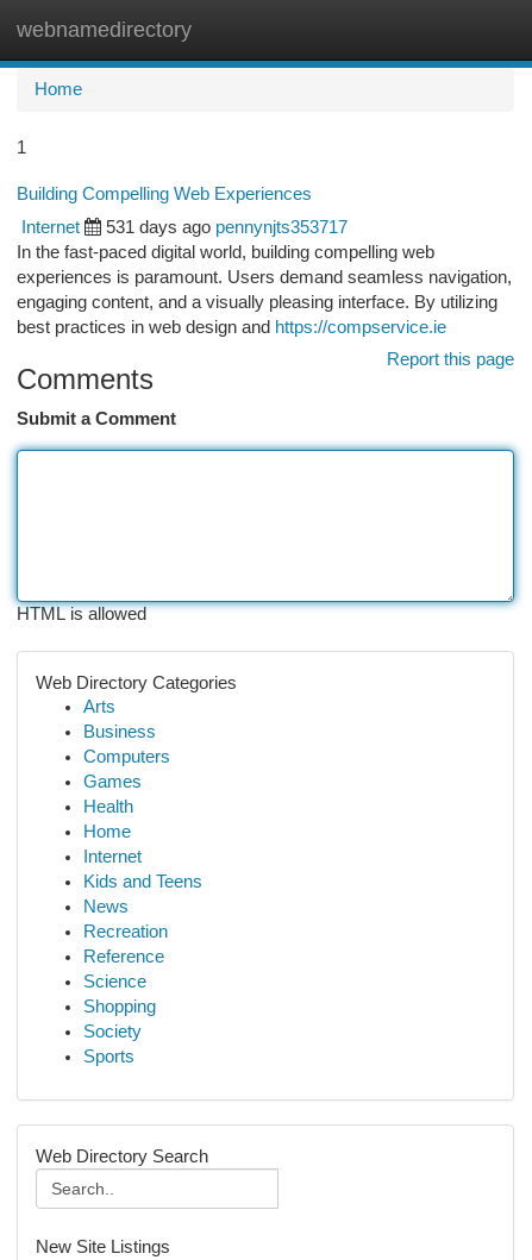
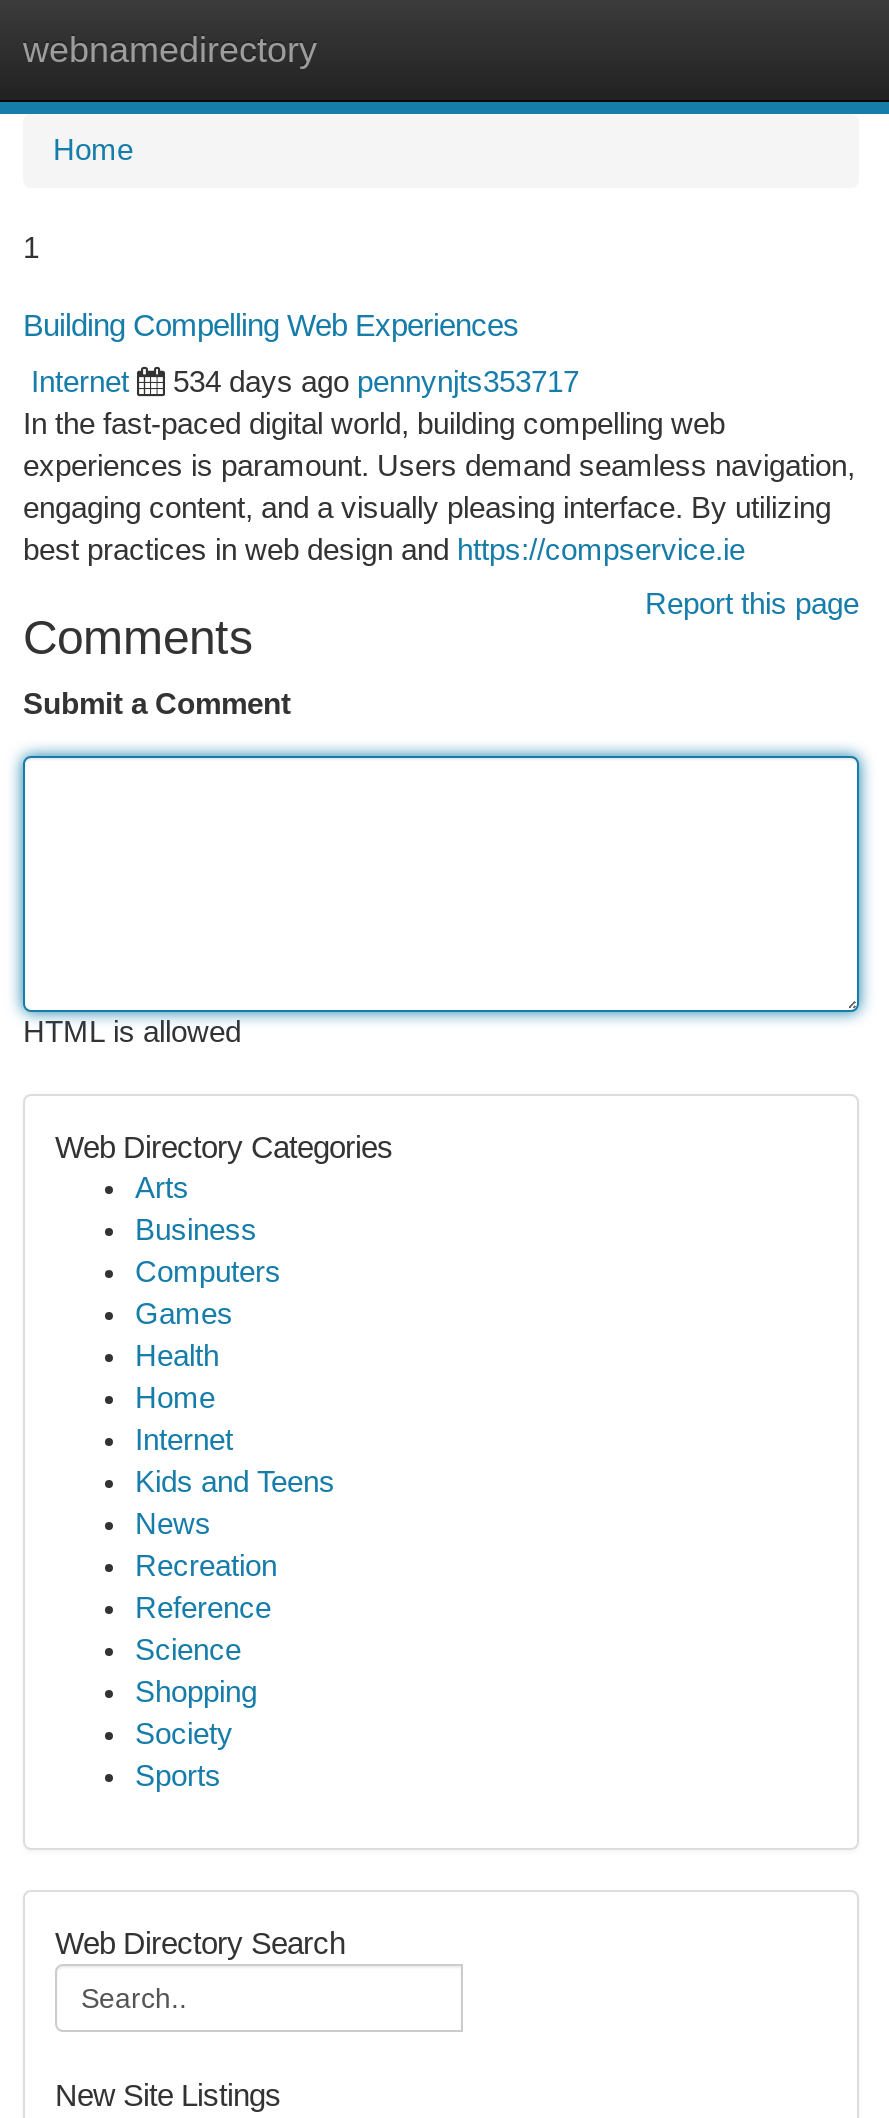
[106,218,348,237] 531 days ago pennynjts353717 -> [173,366,579,398] 534 days ago pennynjts353717

